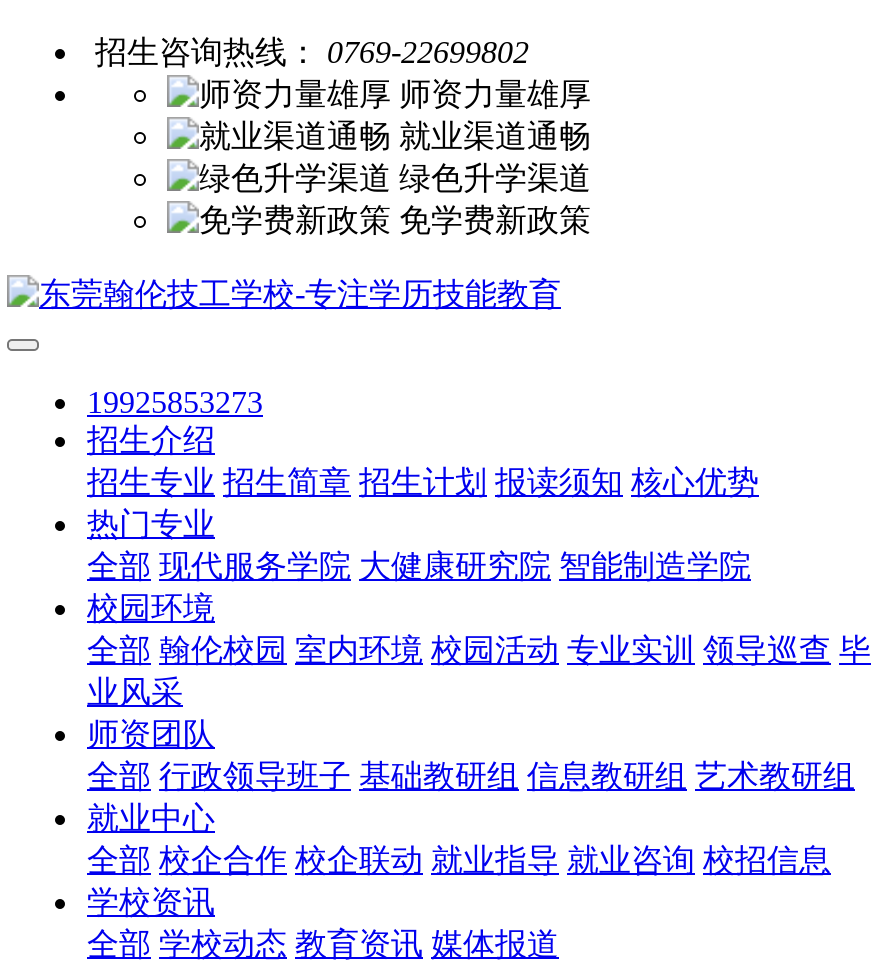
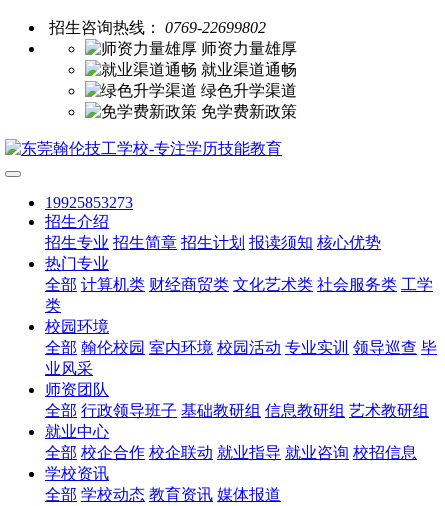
[87,549,751,583] 全部 现代服务学院 大健康研究院 智能制造学院 -> [45,276,433,314] 全部 计算机类 财经商贸类 文化艺术类 社会服务类 工学 | 类

